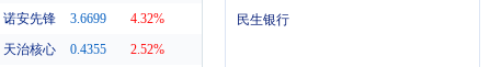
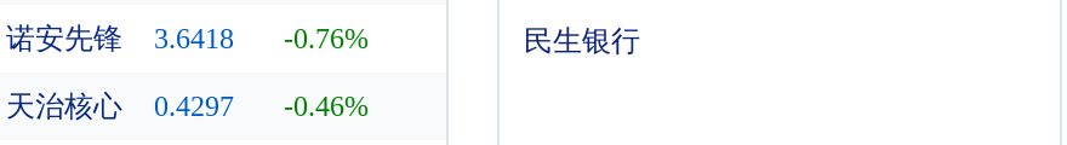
[70,11,106,26] 3.6699 -> [154,22,234,56] 3.6418
[130,11,164,26] 4.32% -> [284,22,369,56] -0.76%
[70,42,106,57] 0.4355 -> [154,89,234,123] 0.4297
[130,42,164,57] 2.52% -> [284,89,369,123] -0.46%

